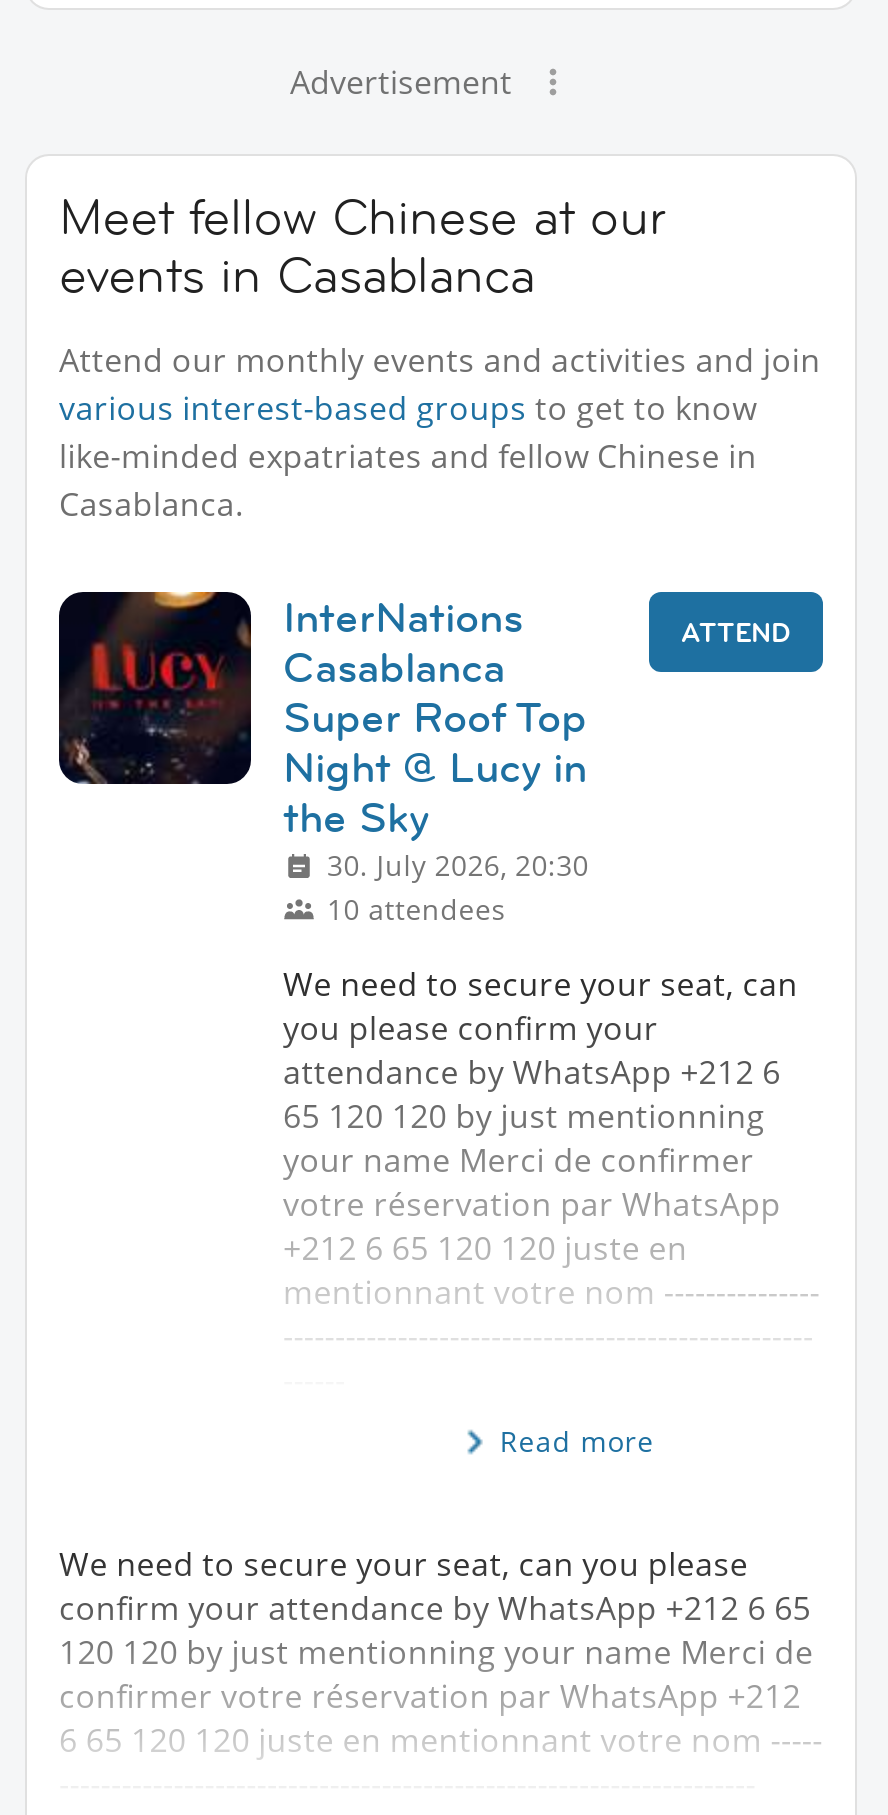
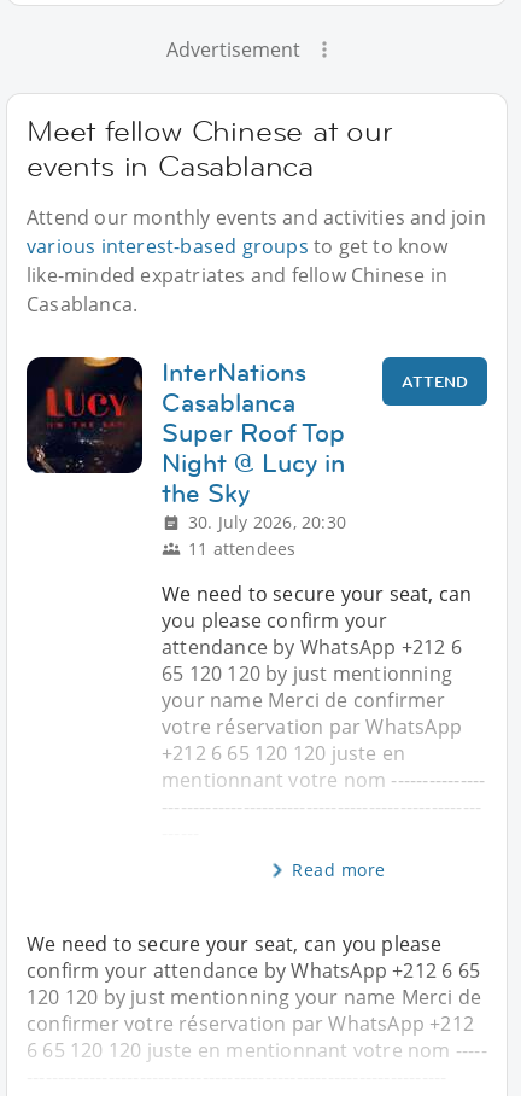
[327,890,506,928] 10 attendees -> [188,537,296,560] 11 attendees

